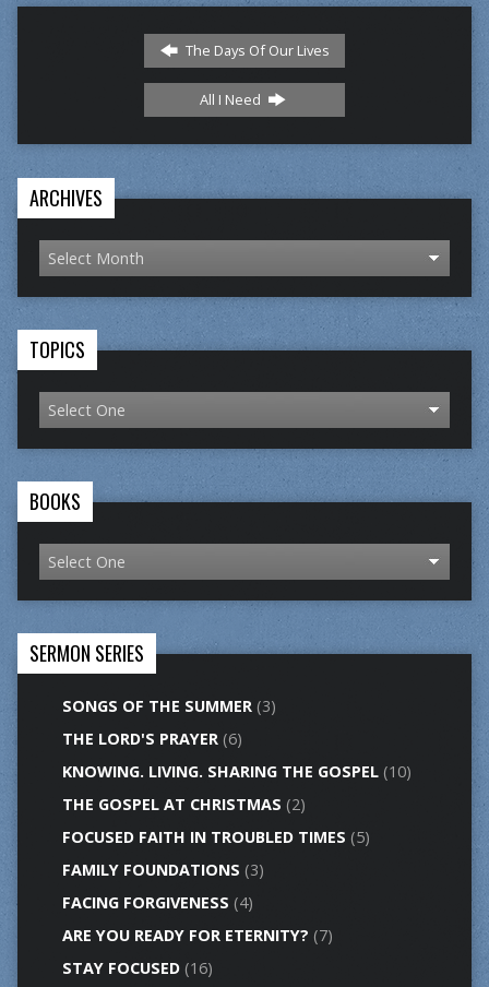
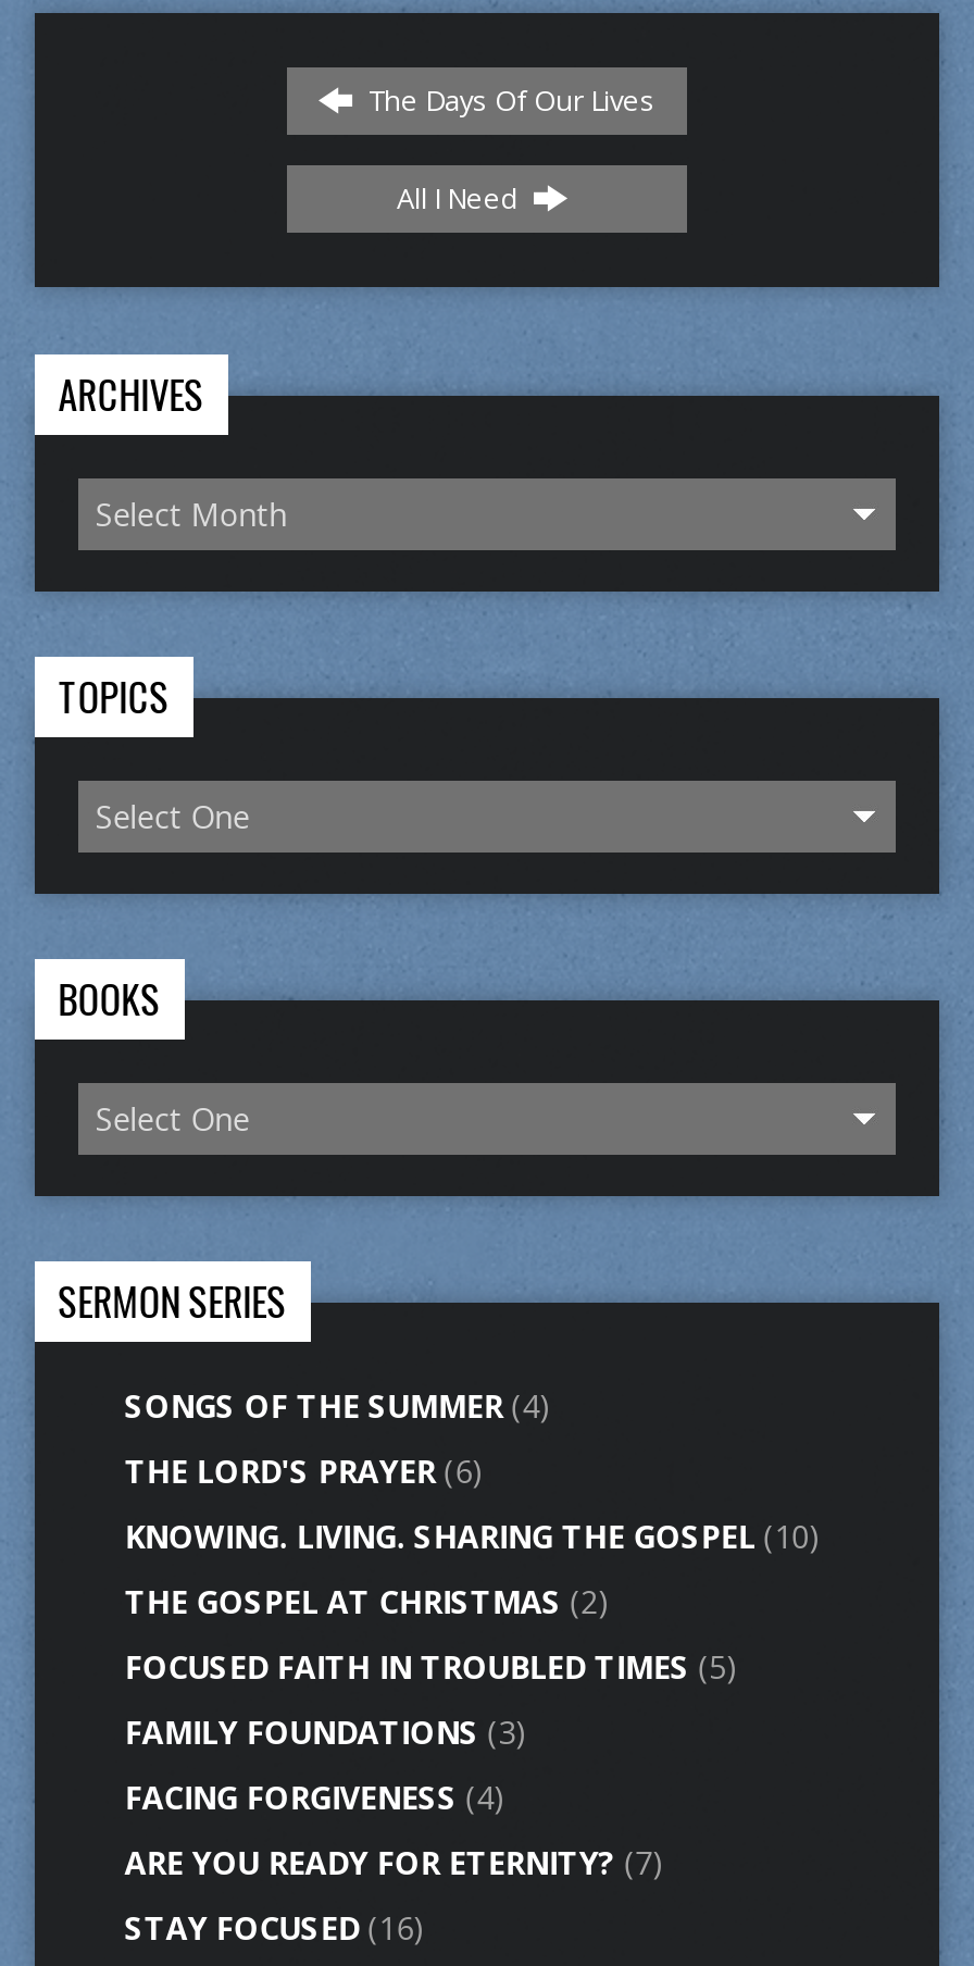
[63,696,276,717] SONGS OF THE SUMMER (3) -> [125,1386,551,1428] SONGS OF THE SUMMER (4)

